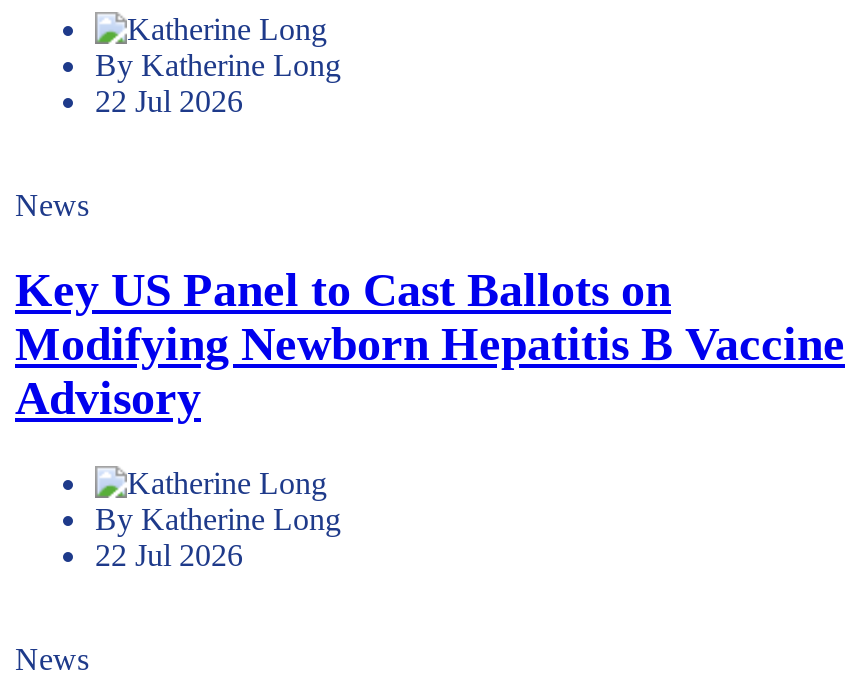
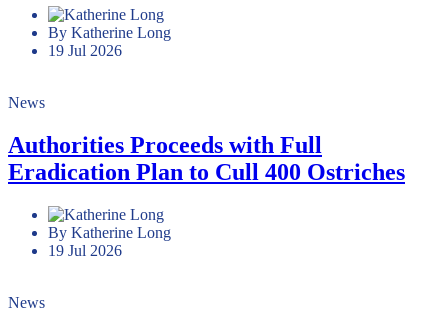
[95,85,243,119] 22 Jul 2026 -> [48,42,122,59] 19 Jul 2026
[15,264,845,424] Key US Panel to Cast Ballots on | Modifying Newborn Hepatitis B Vaccine | Advisory -> [8,132,405,185] Authorities Proceeds with Full | Eradication Plan to Cull 400 Ostriches
[95,538,243,572] 22 Jul 2026 -> [48,242,122,259] 19 Jul 2026

